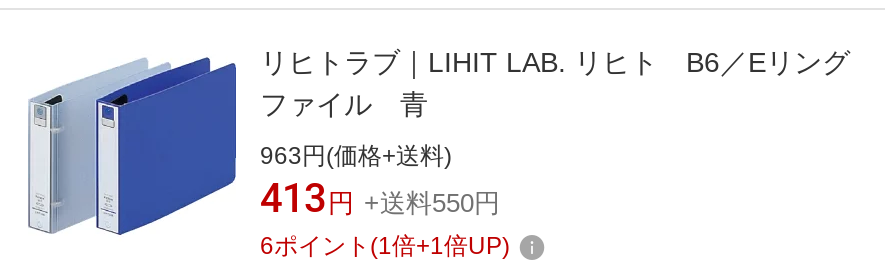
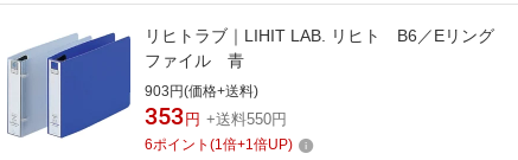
[260,142,452,170] 963円(価格+送料) -> [145,83,258,100] 903円(価格+送料)
[260,174,500,222] 413円 +送料550円 -> [145,102,287,130] 353円 +送料550円

